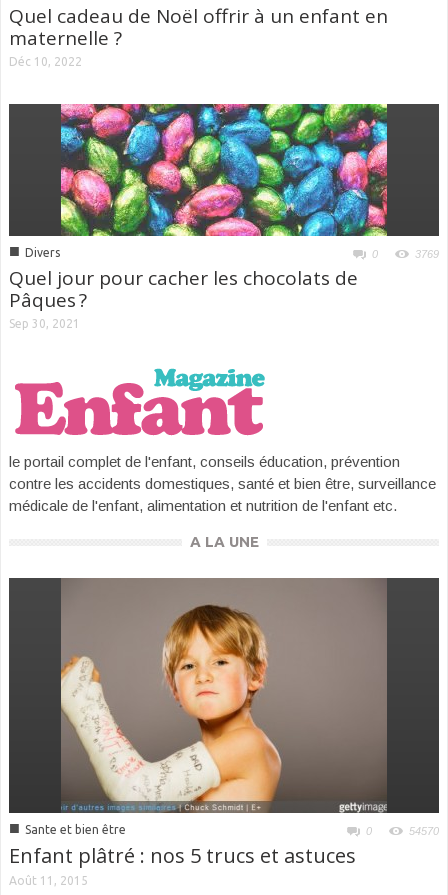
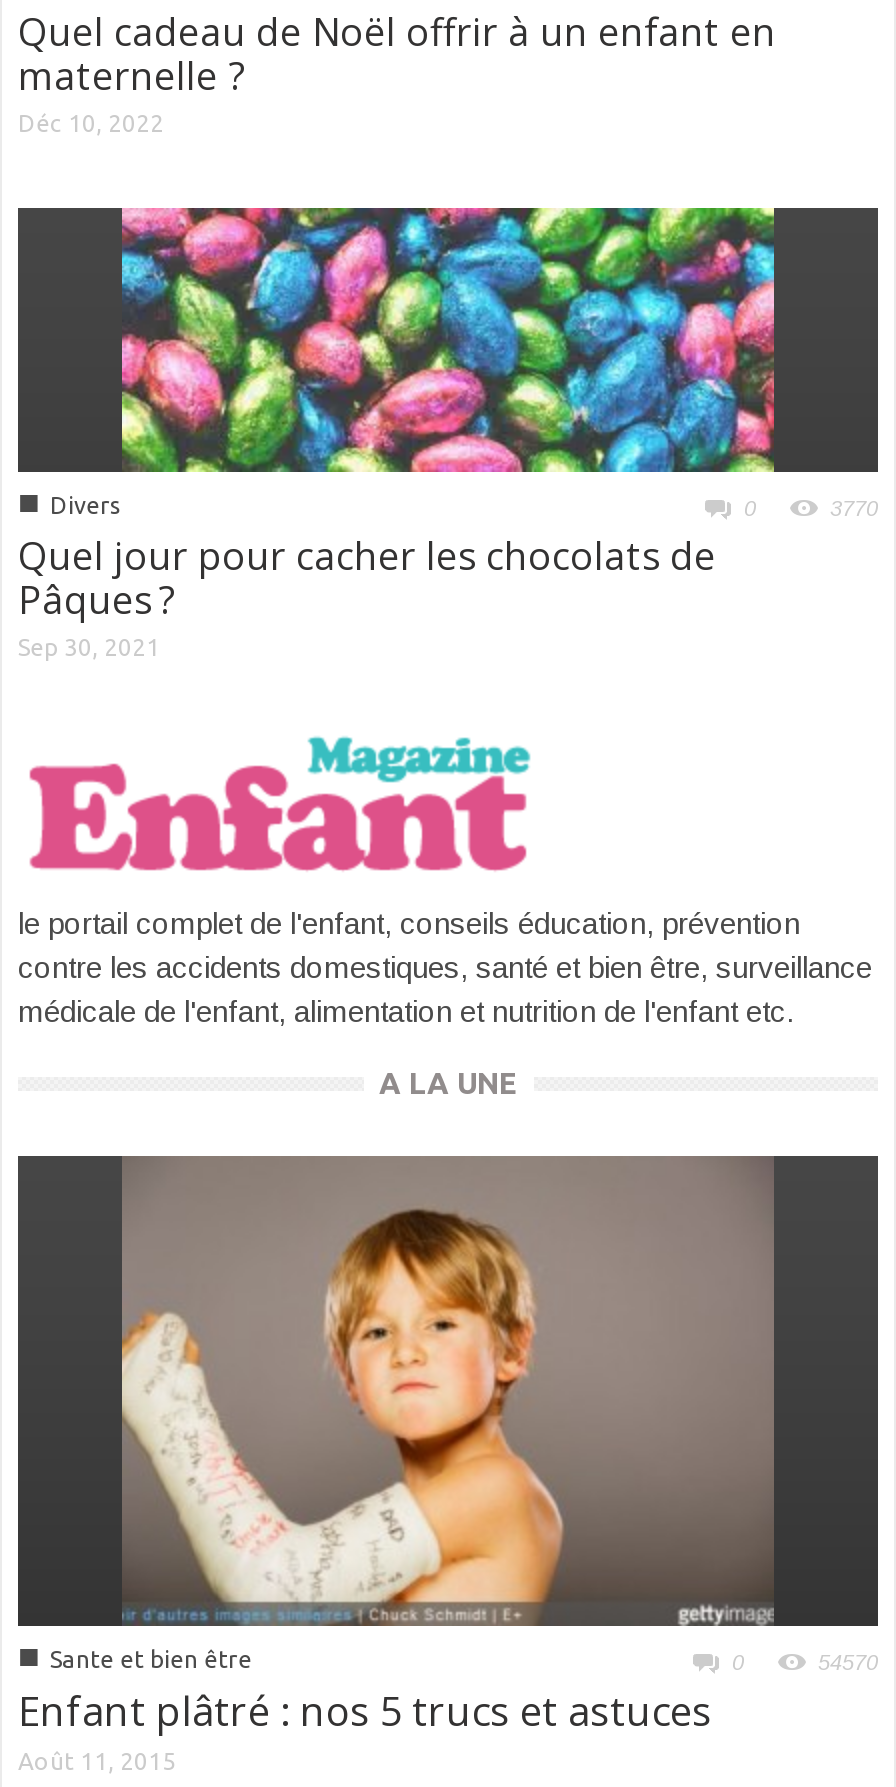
[415,248,439,260] 3769 -> [830,496,878,520] 3770

